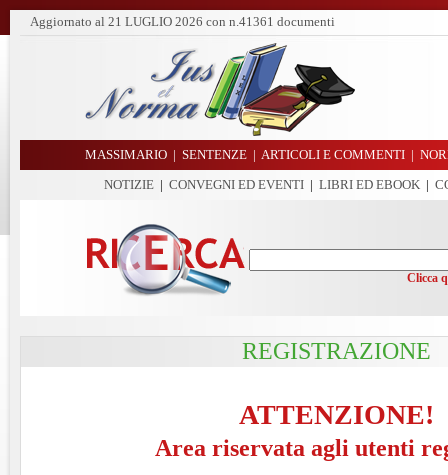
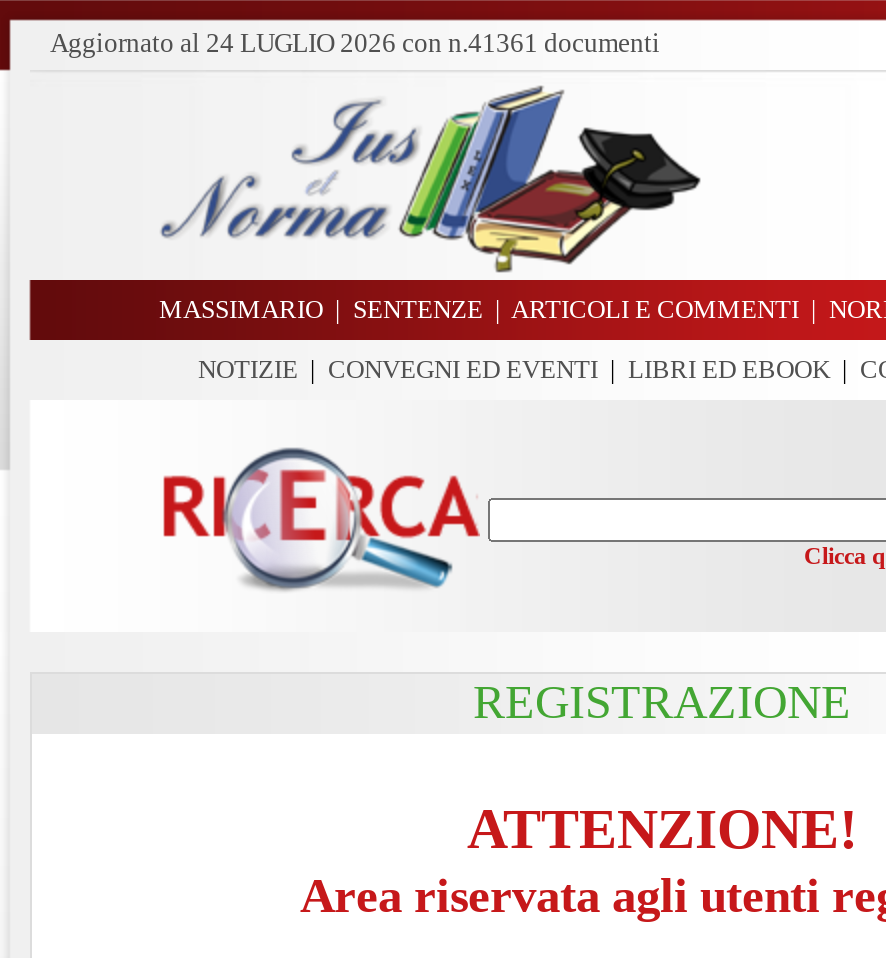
[30,14,335,29] Aggiornato al 21 LUGLIO 2026 con n.41361 documenti -> [50,28,660,58] Aggiornato al 24 LUGLIO 2026 con n.41361 documenti

